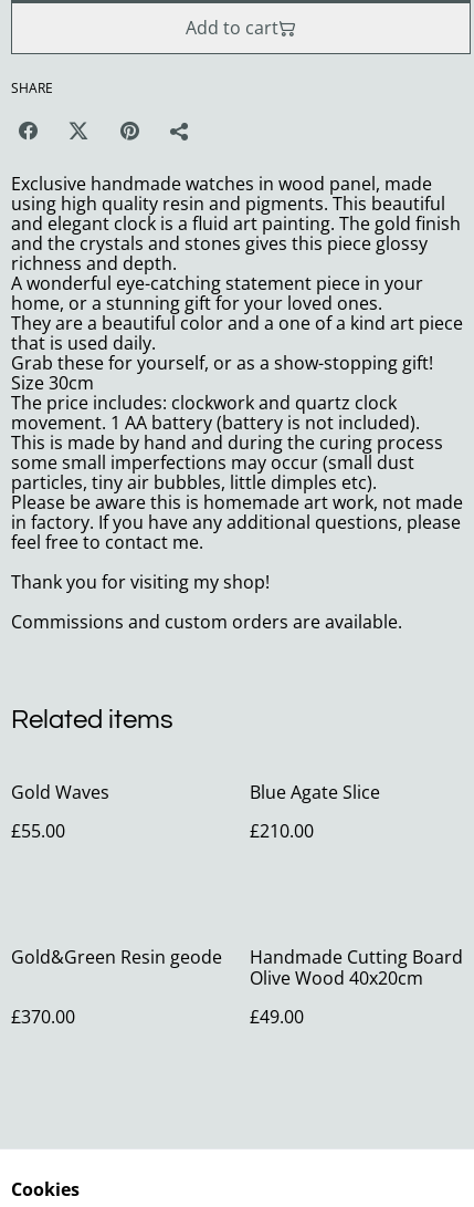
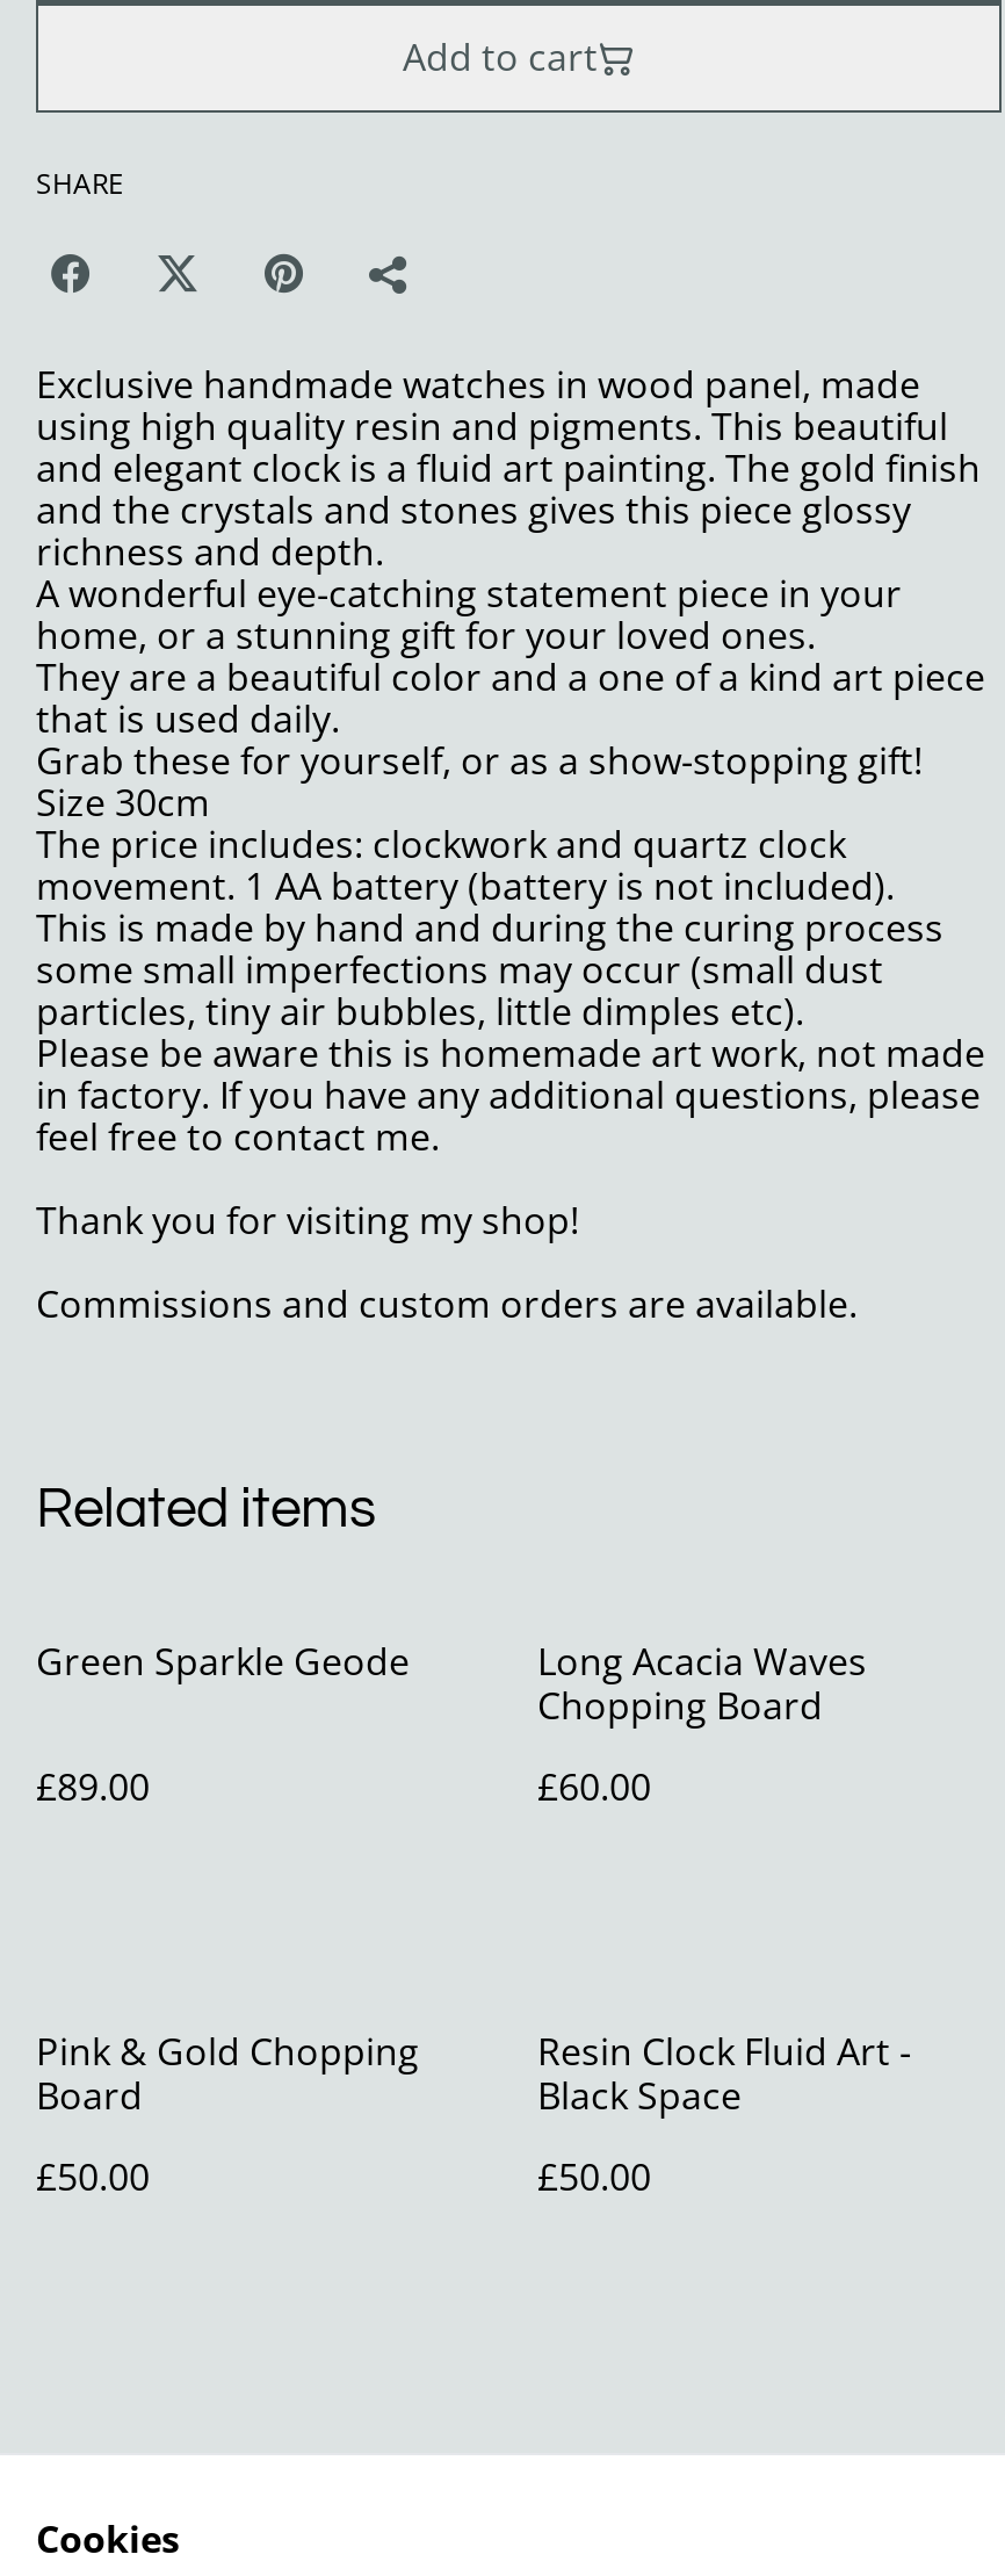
[11,780,109,804] Gold Waves -> [36,1636,410,1687] Green Sparkle Geode
[250,780,380,804] Blue Agate Slice -> [537,1636,867,1731] Long Acacia Waves | Chopping Board
[11,819,65,843] £55.00 -> [36,1761,150,1812] £89.00
[250,819,314,843] £210.00 -> [537,1761,651,1812] £60.00
[11,945,222,969] Gold&Green Resin geode -> [36,2026,419,2121] Pink & Gold Chopping | Board
[250,945,463,990] Handmade Cutting Board | Olive Wood 40x20cm -> [537,2026,911,2121] Resin Clock Fluid Art - | Black Space
[11,1005,75,1029] £370.00 -> [36,2151,150,2202] £50.00
[250,1005,304,1029] £49.00 -> [537,2151,651,2202] £50.00

